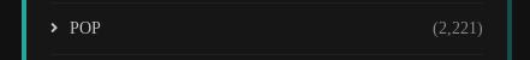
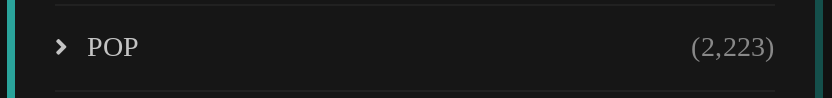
[433,19,483,37] (2,221) -> [691,32,775,62] (2,223)

